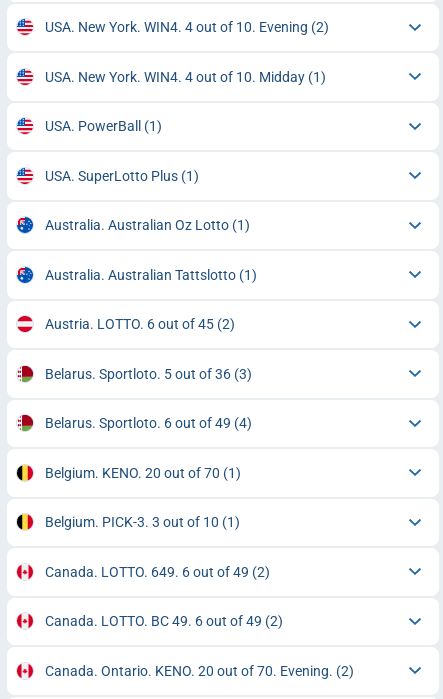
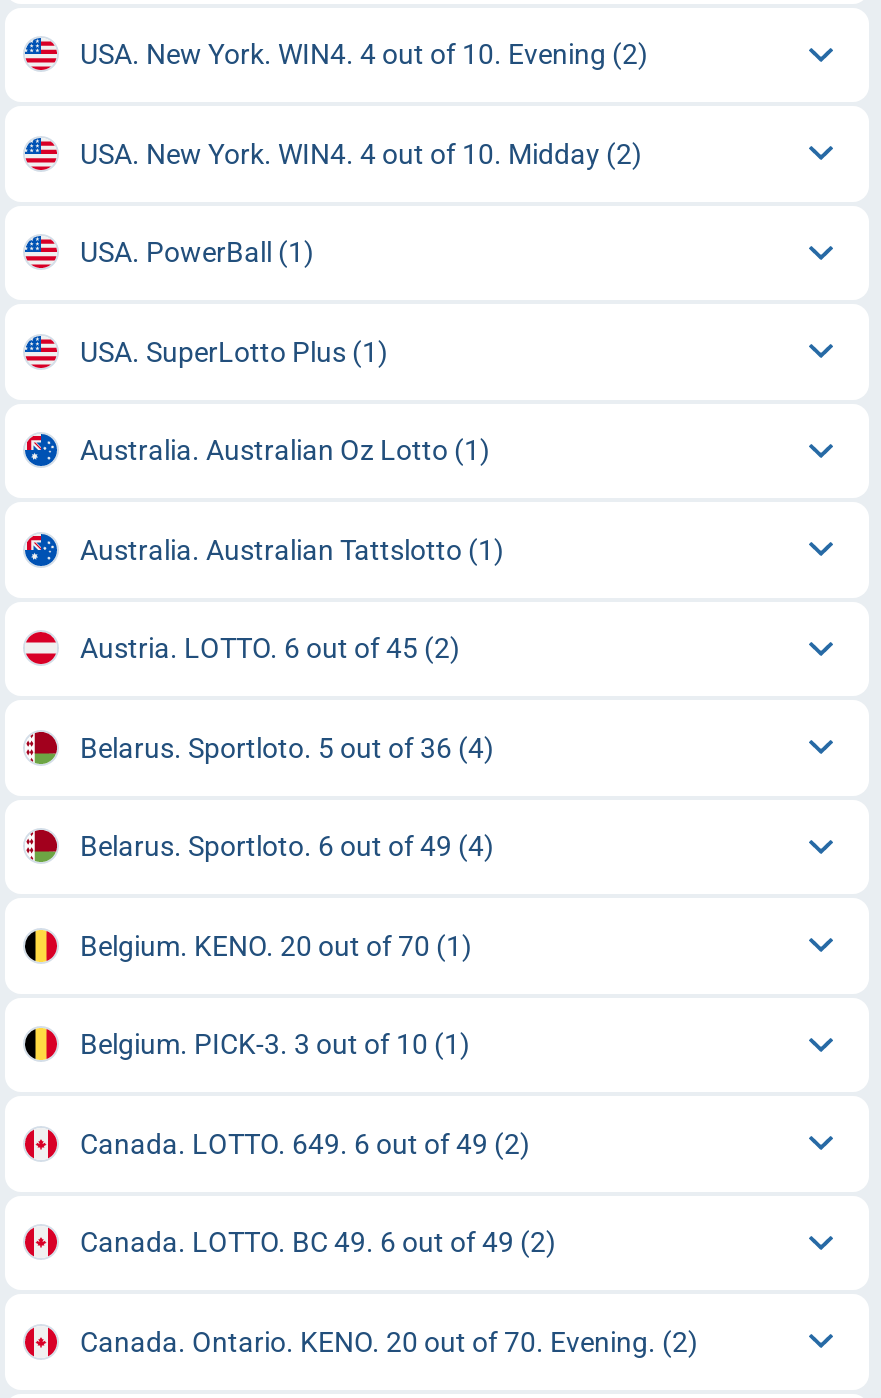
[44,69,325,85] USA. New York. WIN4. 4 out of 10. Midday (1) -> [80,138,642,170] USA. New York. WIN4. 4 out of 10. Midday (2)
[44,366,251,382] Belarus. Sportloto. 5 out of 36 (3) -> [80,732,494,764] Belarus. Sportloto. 5 out of 36 (4)

